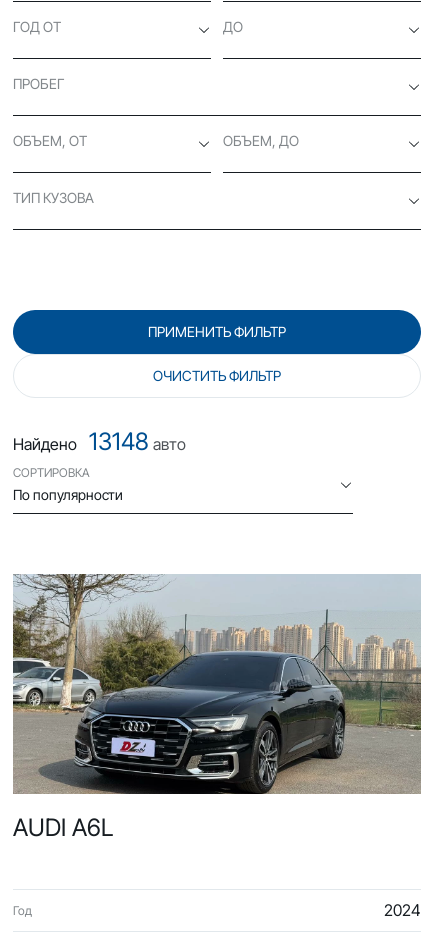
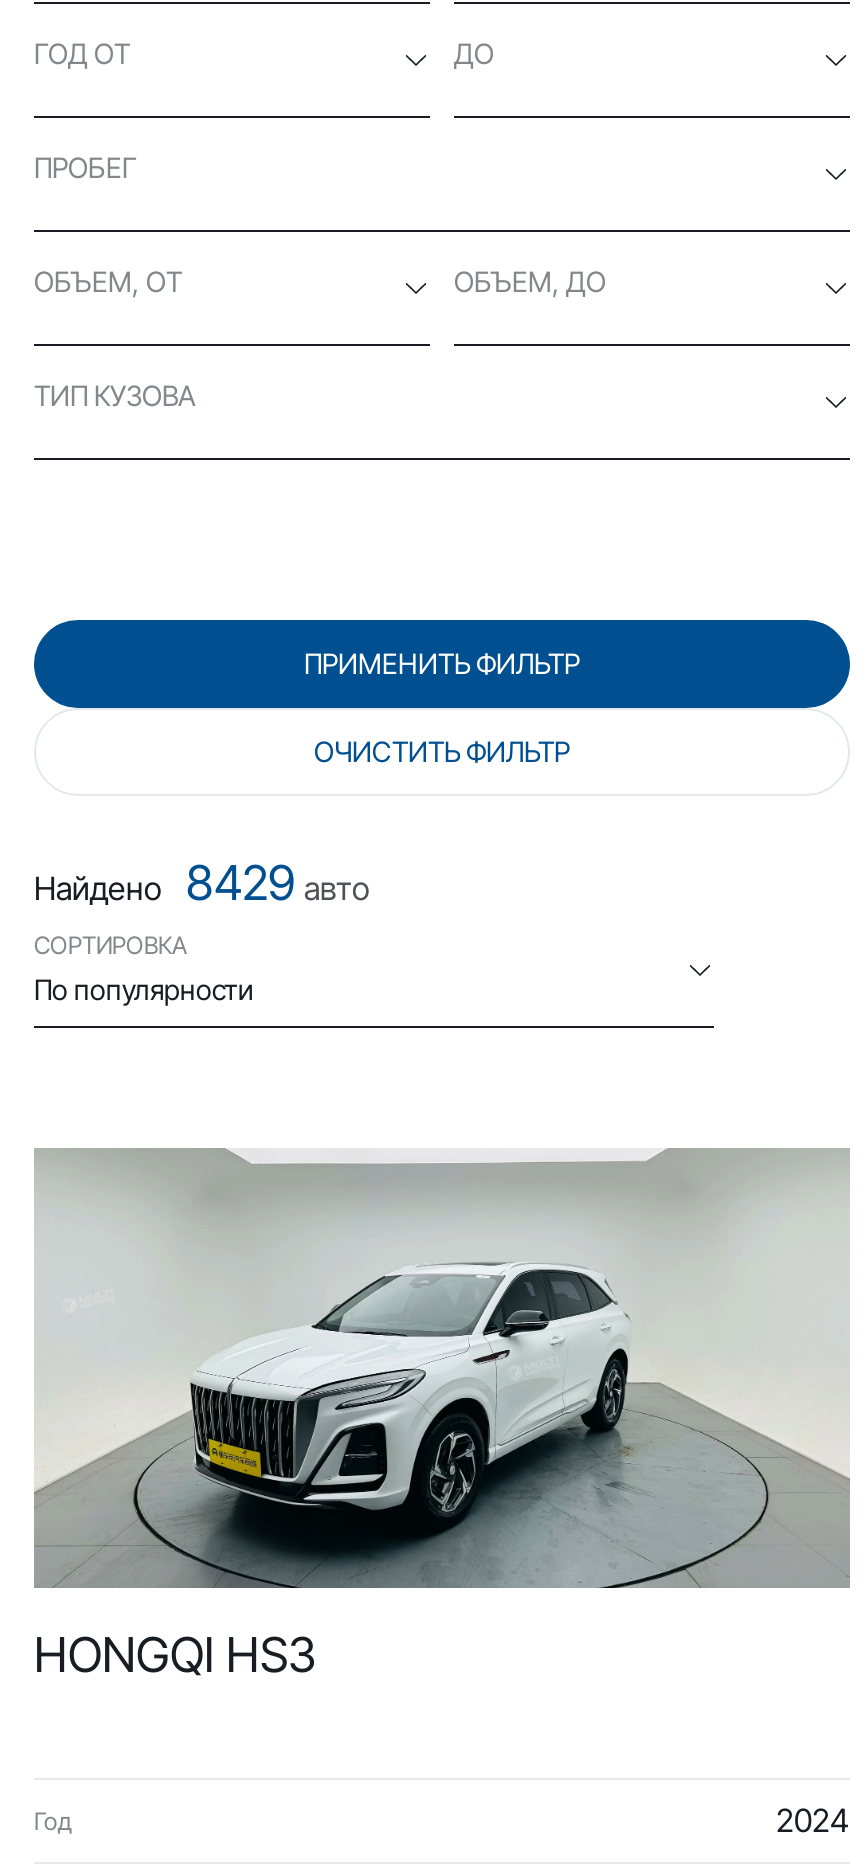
[13,427,186,456] Найдено 13148 авто -> [34,854,370,912] Найдено 8429 авто
[12,574,422,842] [image] | AUDI A6L -> [34,1150,850,1684] [image] | HONGQI HS3

